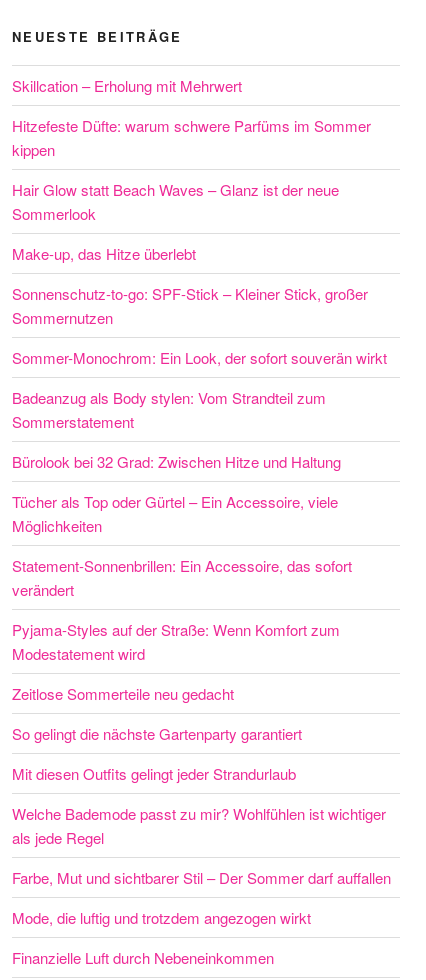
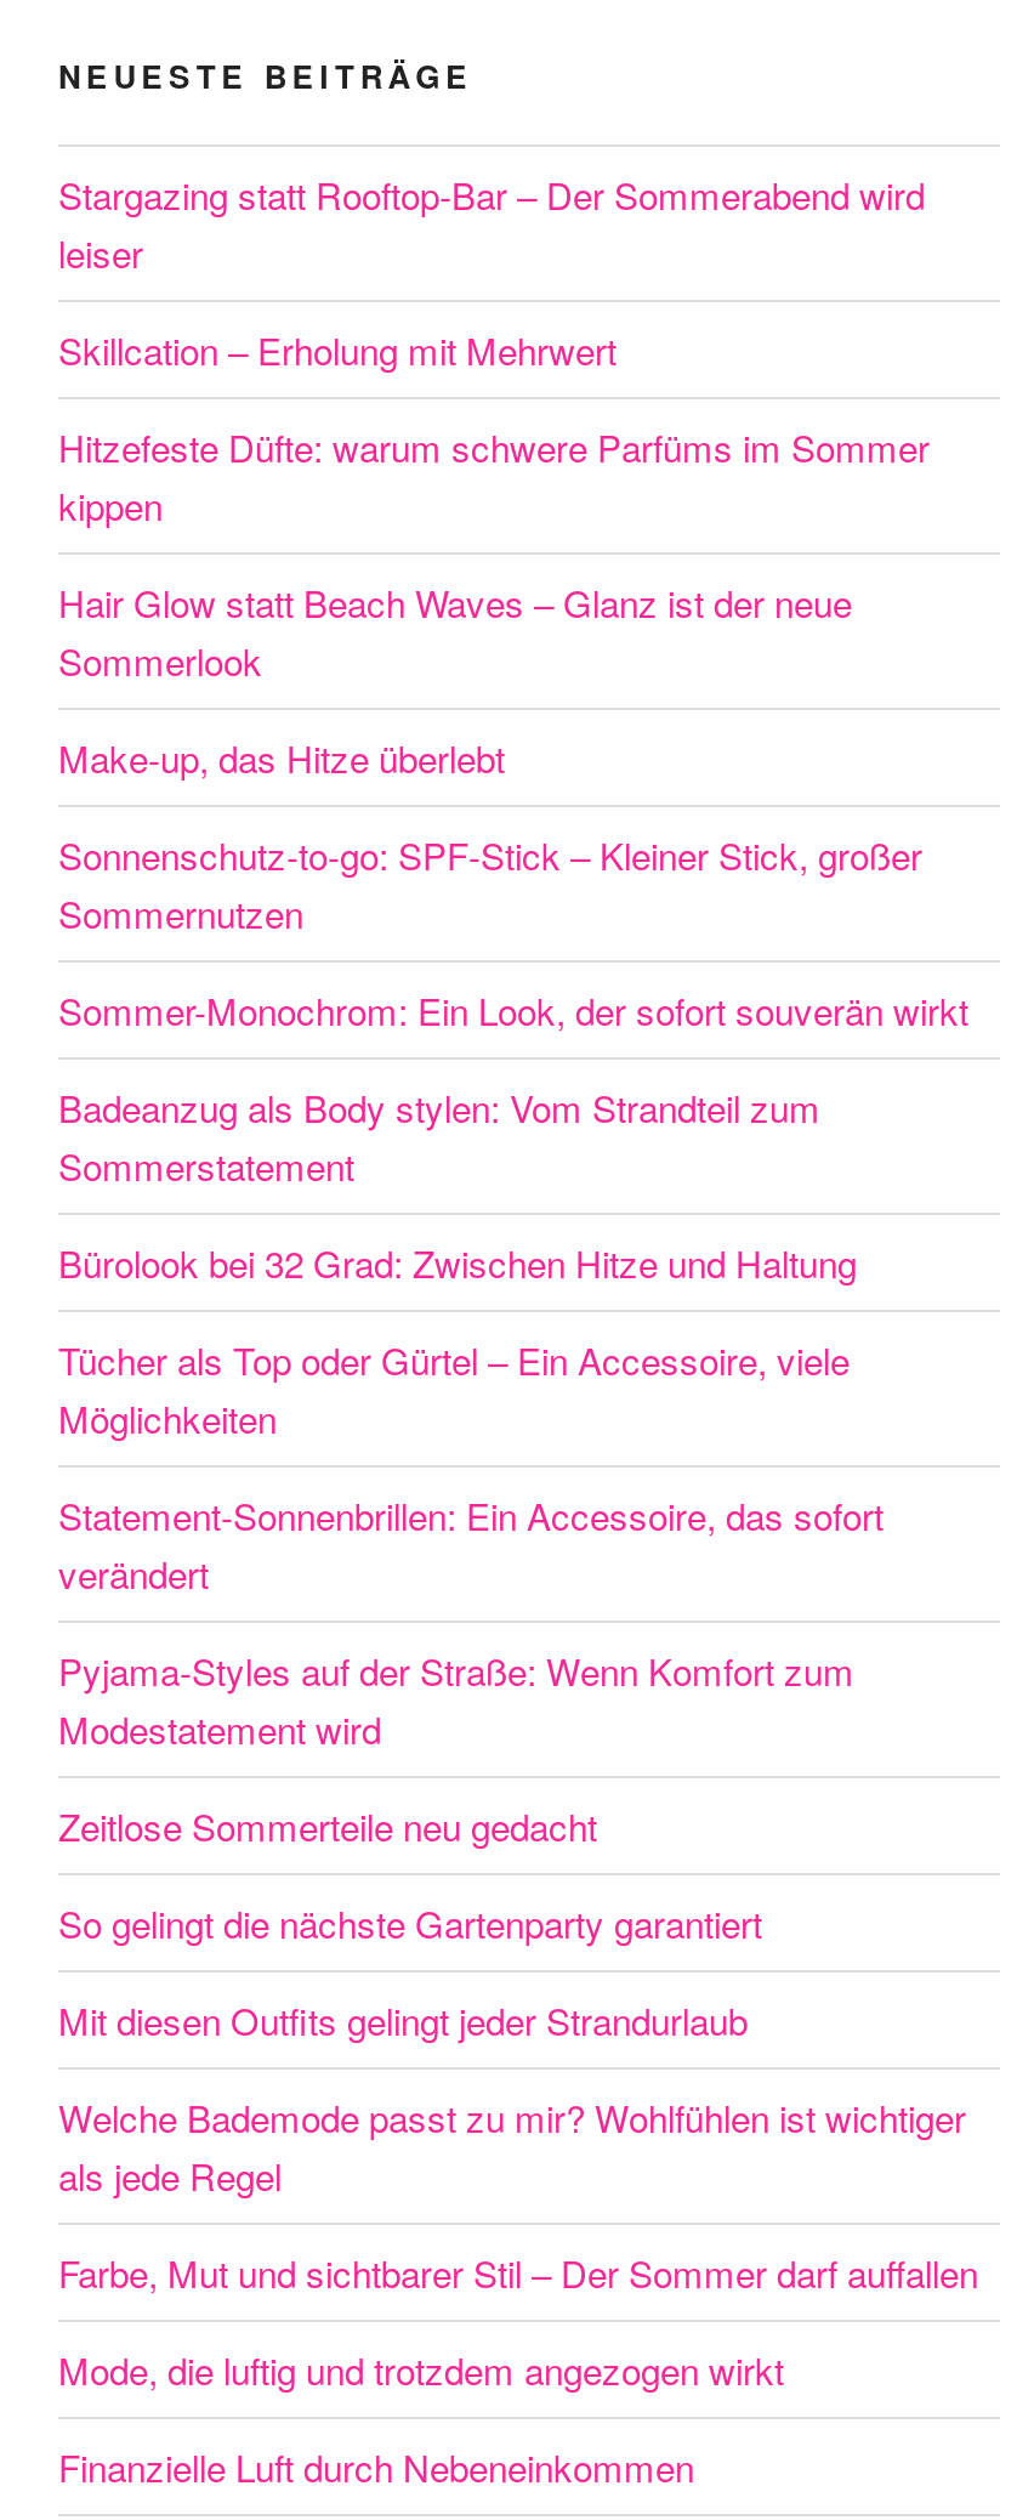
none -> [58,169,925,278] Stargazing statt Rooftop-Bar – Der Sommerabend wird | leiser

